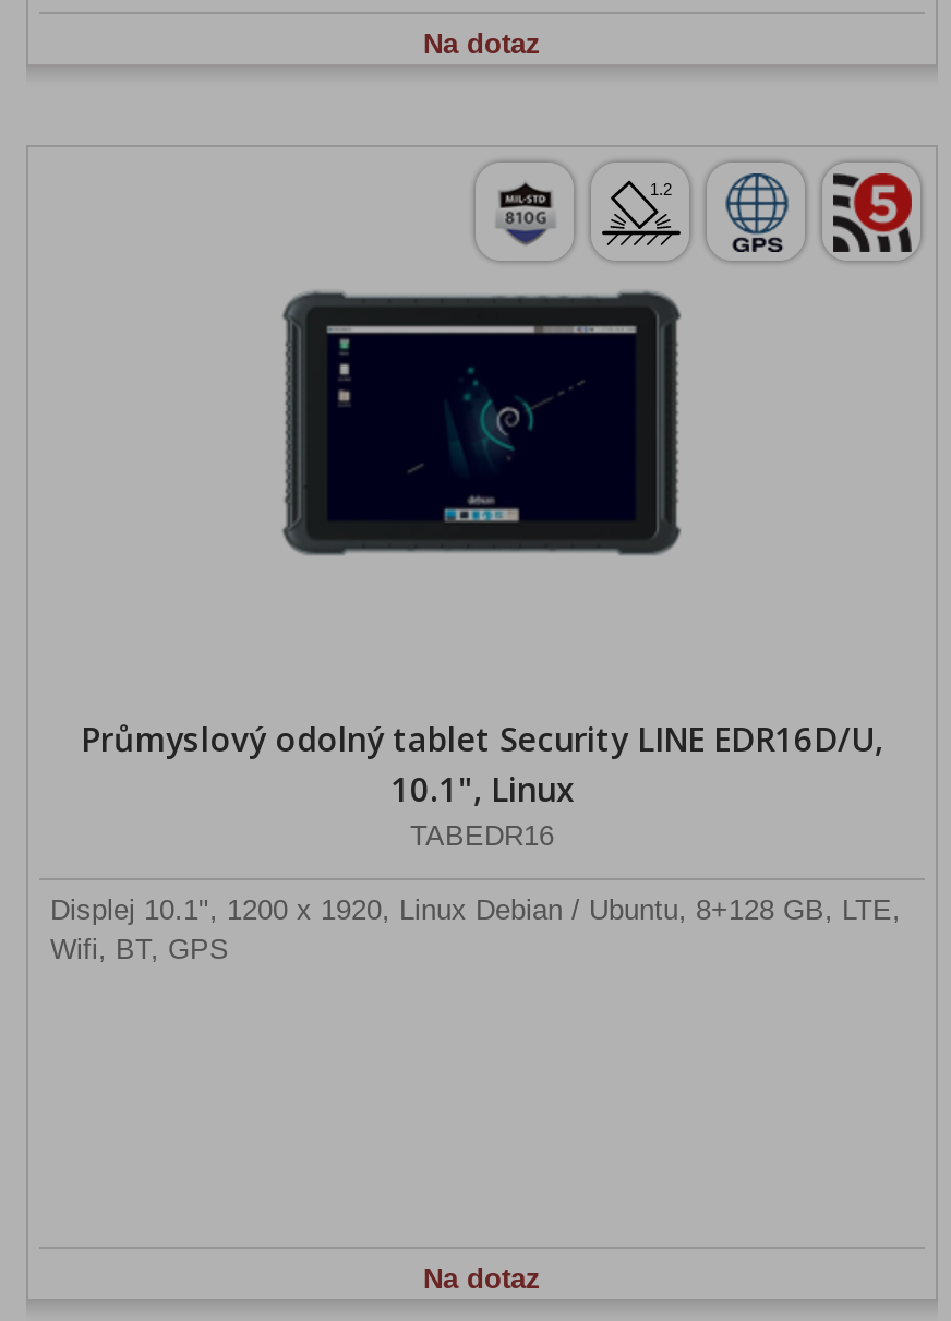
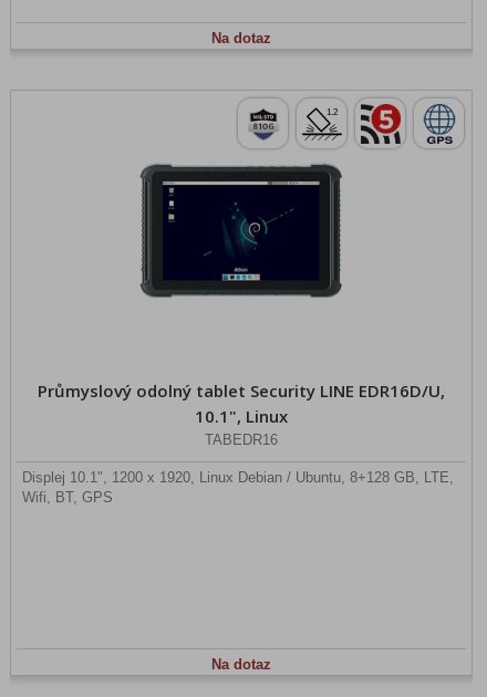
[718,171,796,254] [image] -> [360,103,402,145] [image]
[831,171,914,254] [image] -> [419,103,459,144] [image]

